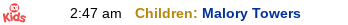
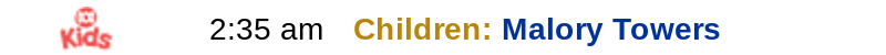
[70,5,301,21] 2:47 am Children: Malory Towers -> [209,11,721,46] 2:35 am Children: Malory Towers

